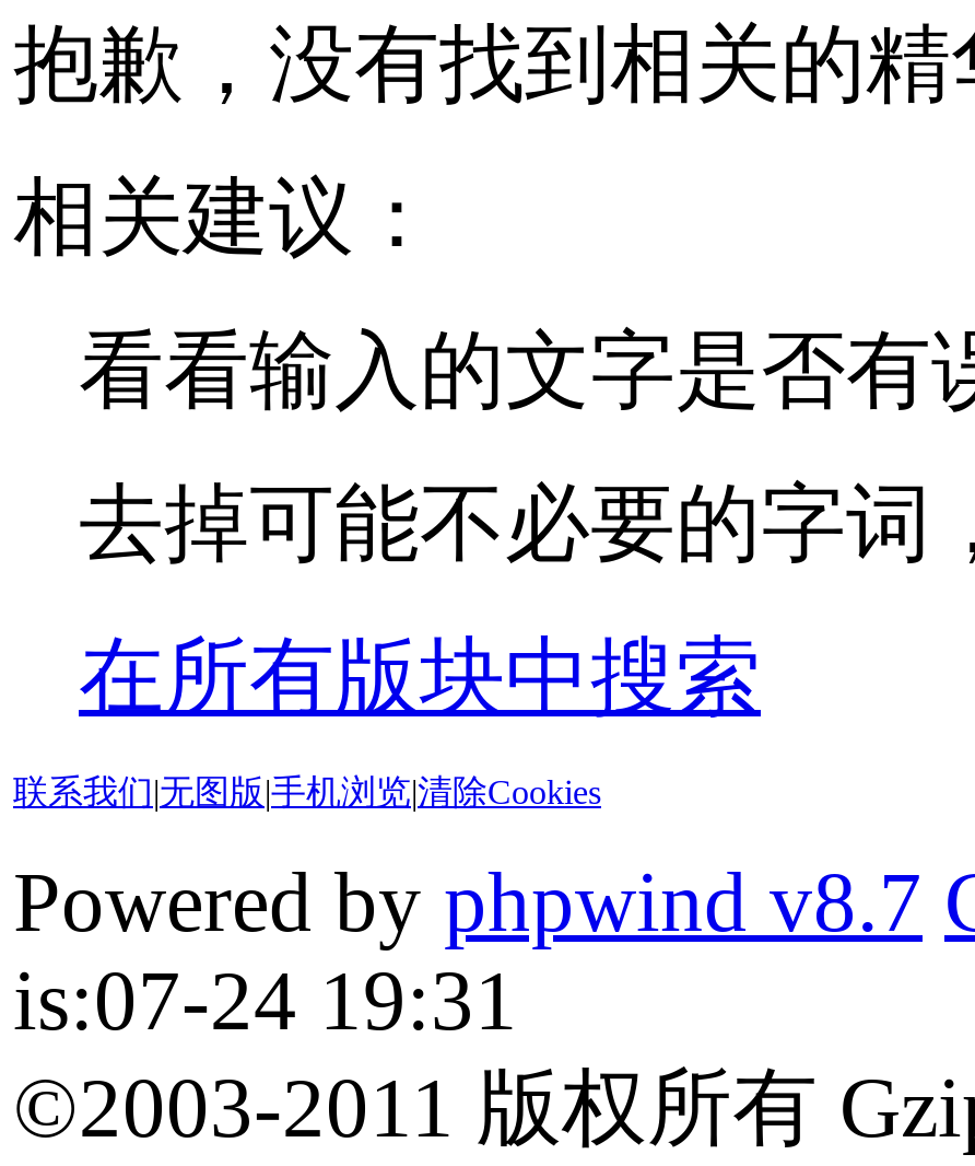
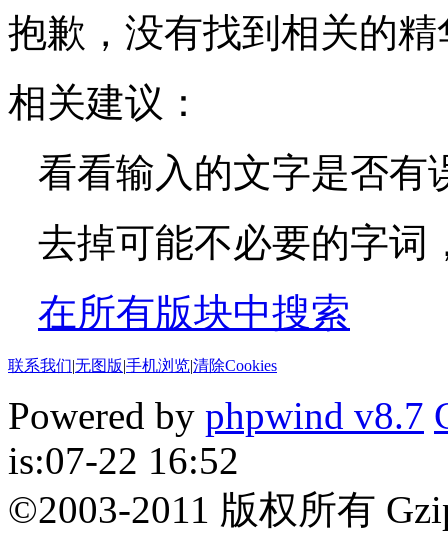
[13,952,518,1046] is:07-24 19:31 -> [8,439,239,482] is:07-22 16:52

